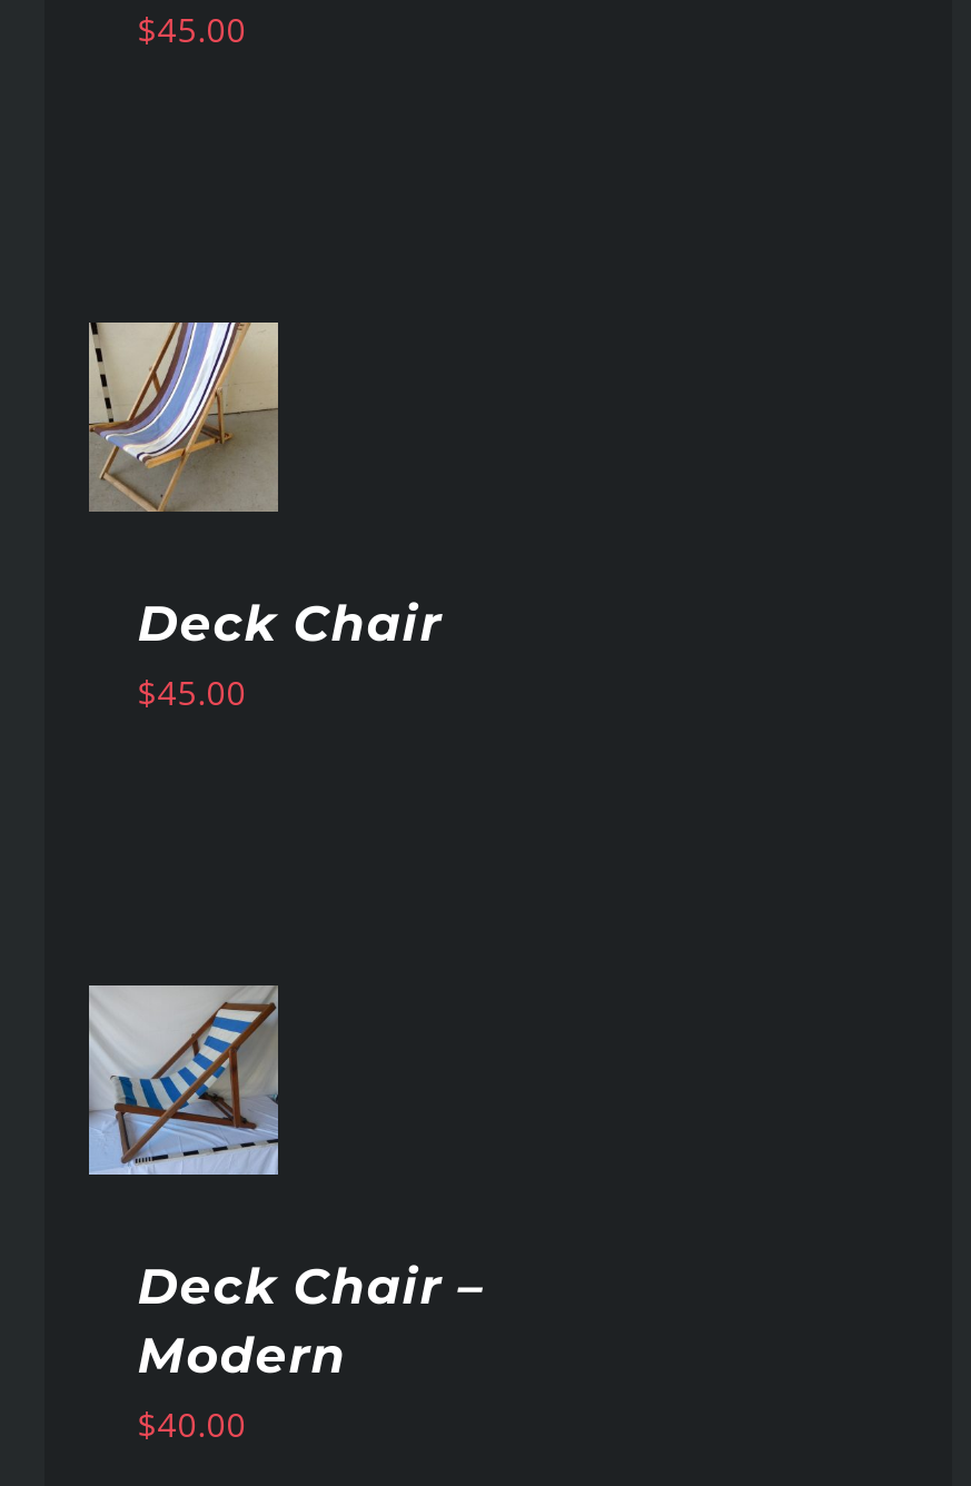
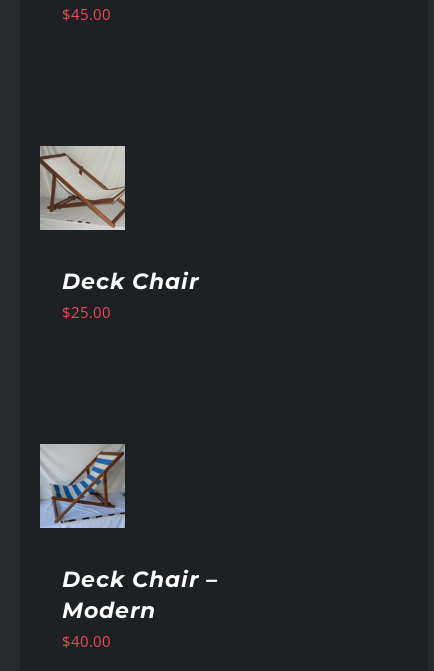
[87,320,280,514] [image] -> [40,145,126,231] [image]
[137,671,246,715] $45.00 -> [62,302,111,322] $25.00

